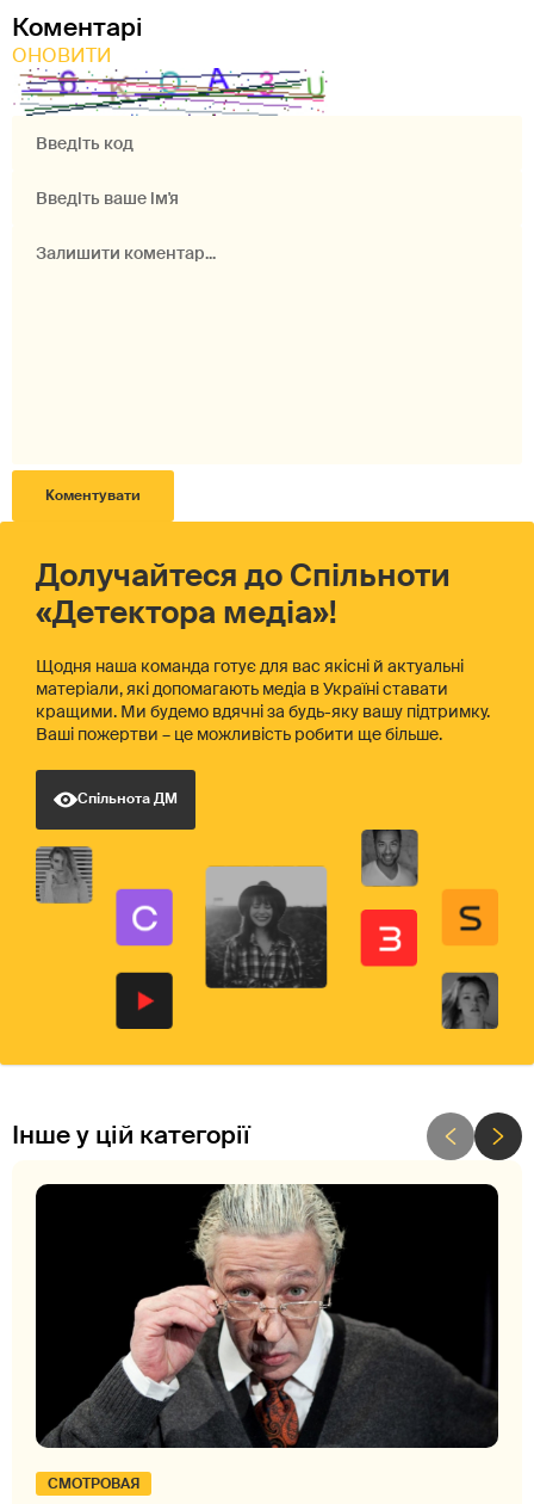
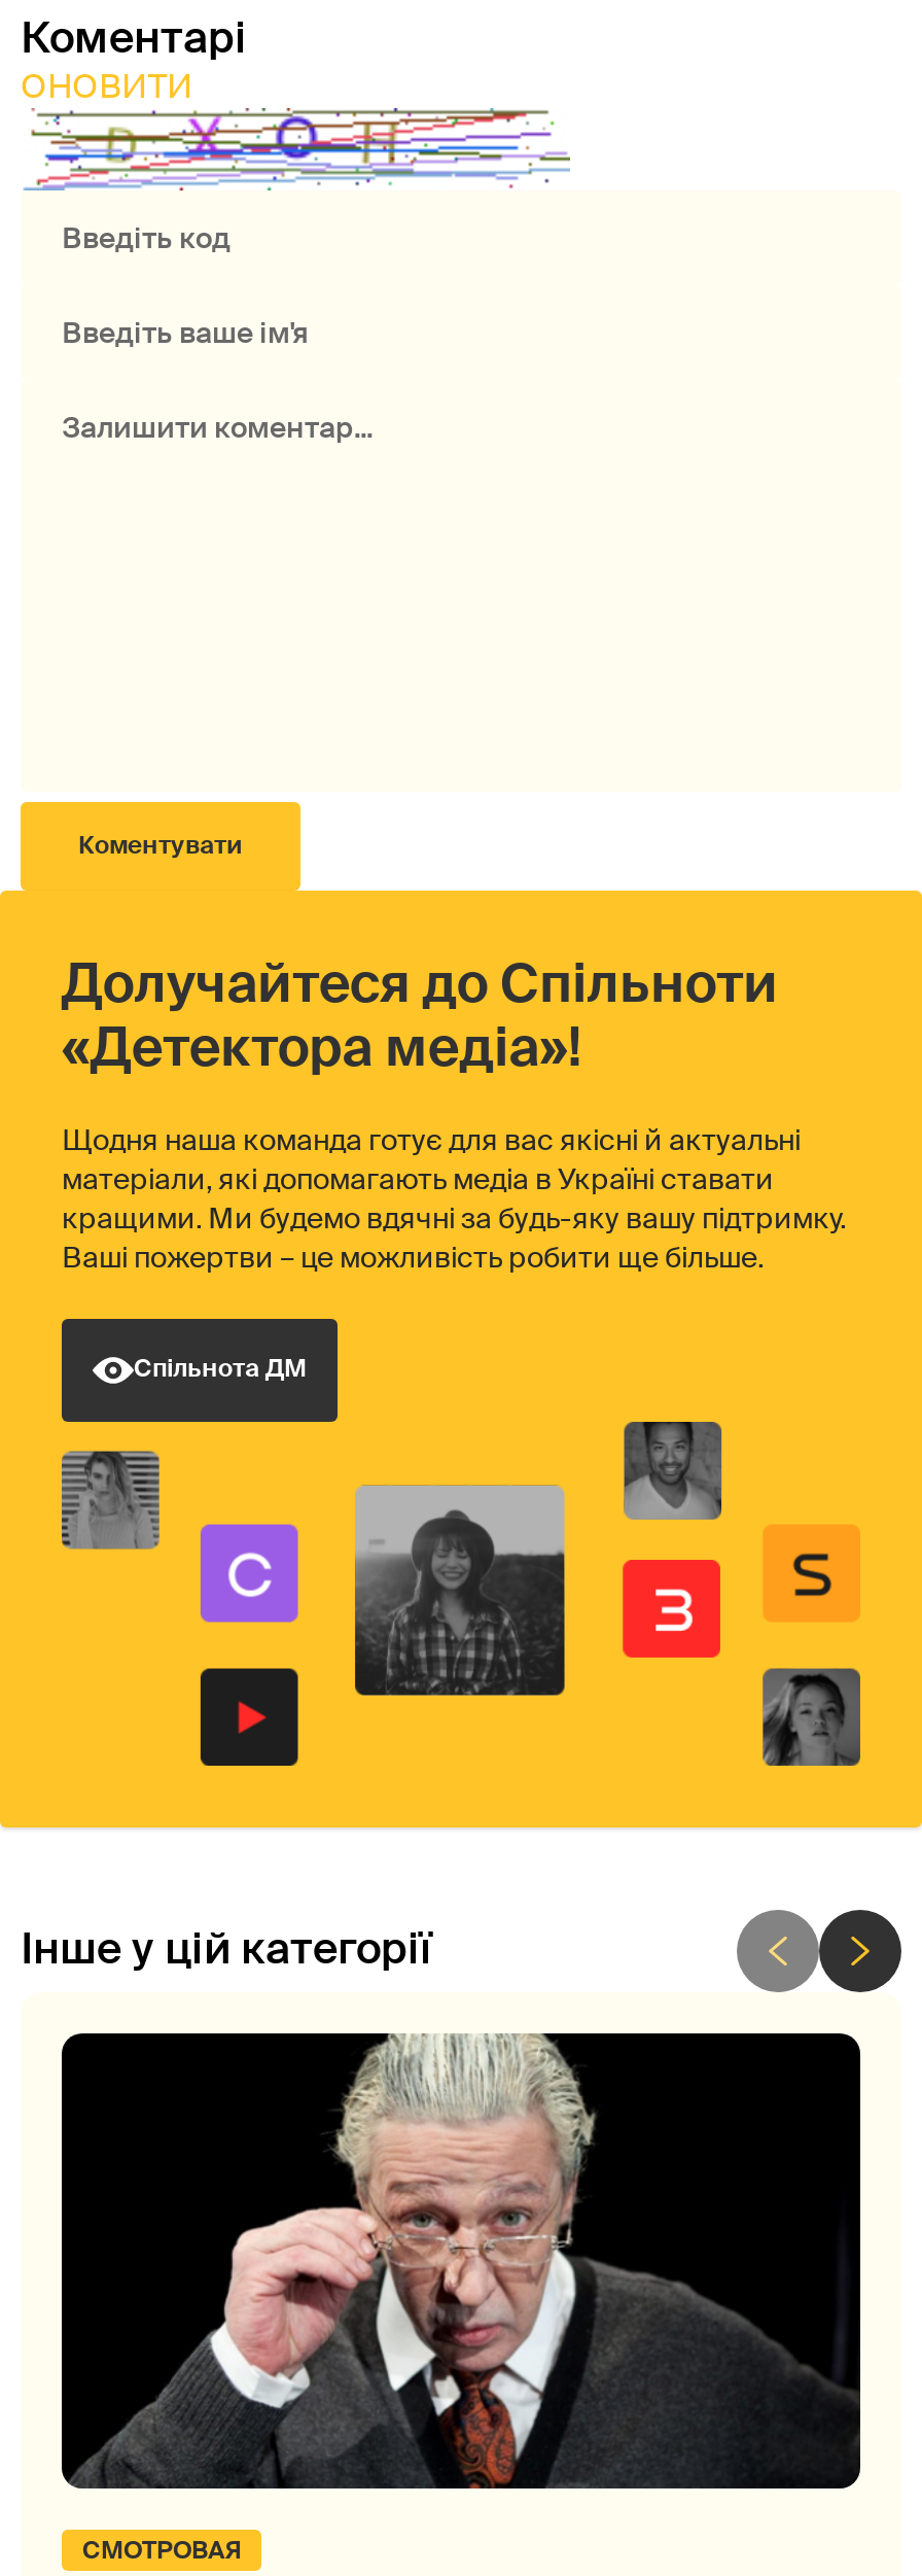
[14,67,329,117] [image] -> [23,108,572,193] [image]

